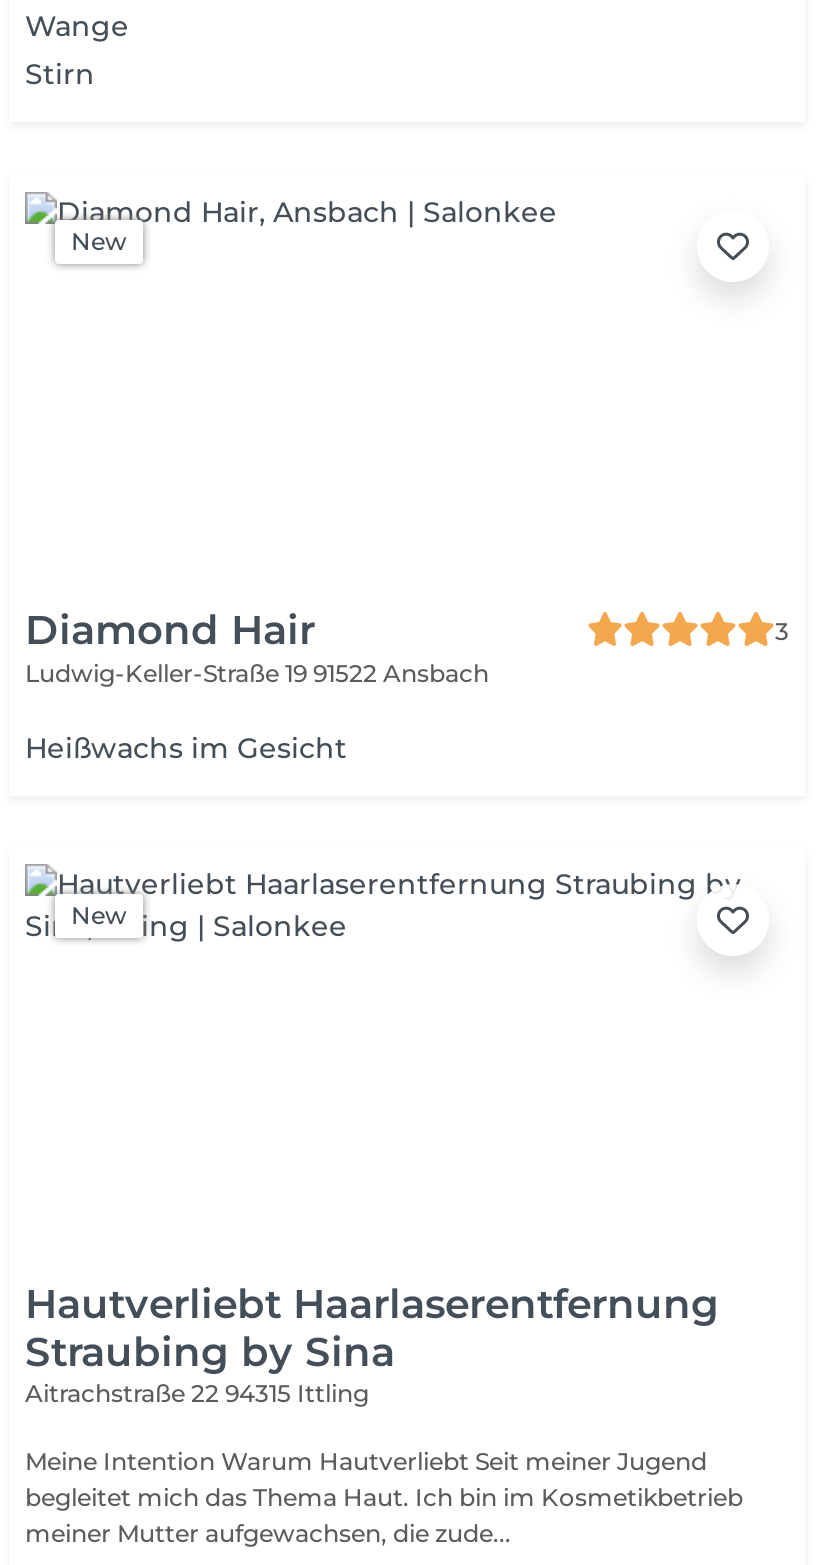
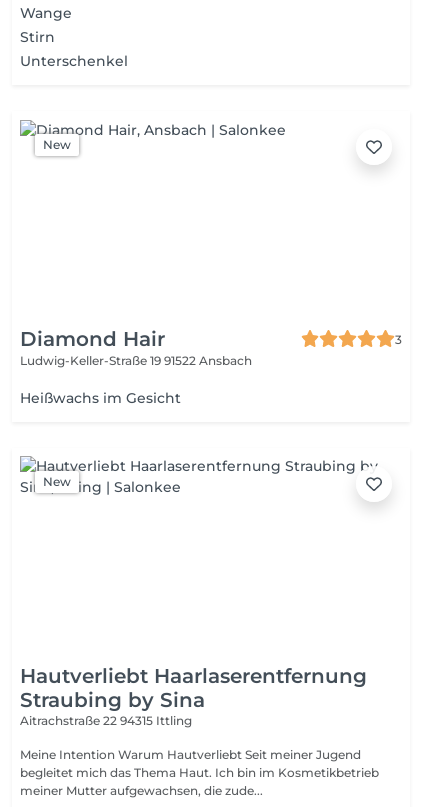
none -> [20,52,128,70] Unterschenkel

